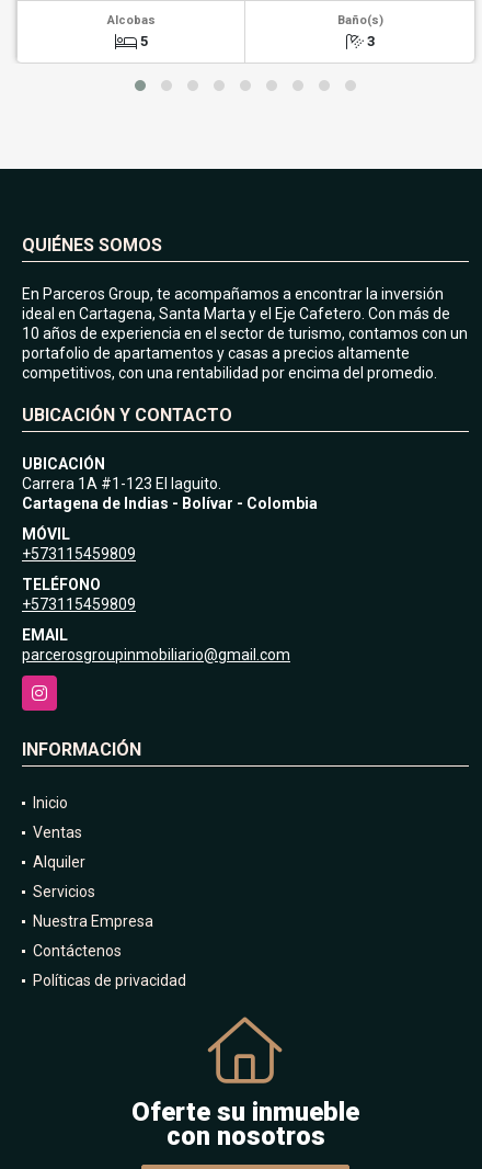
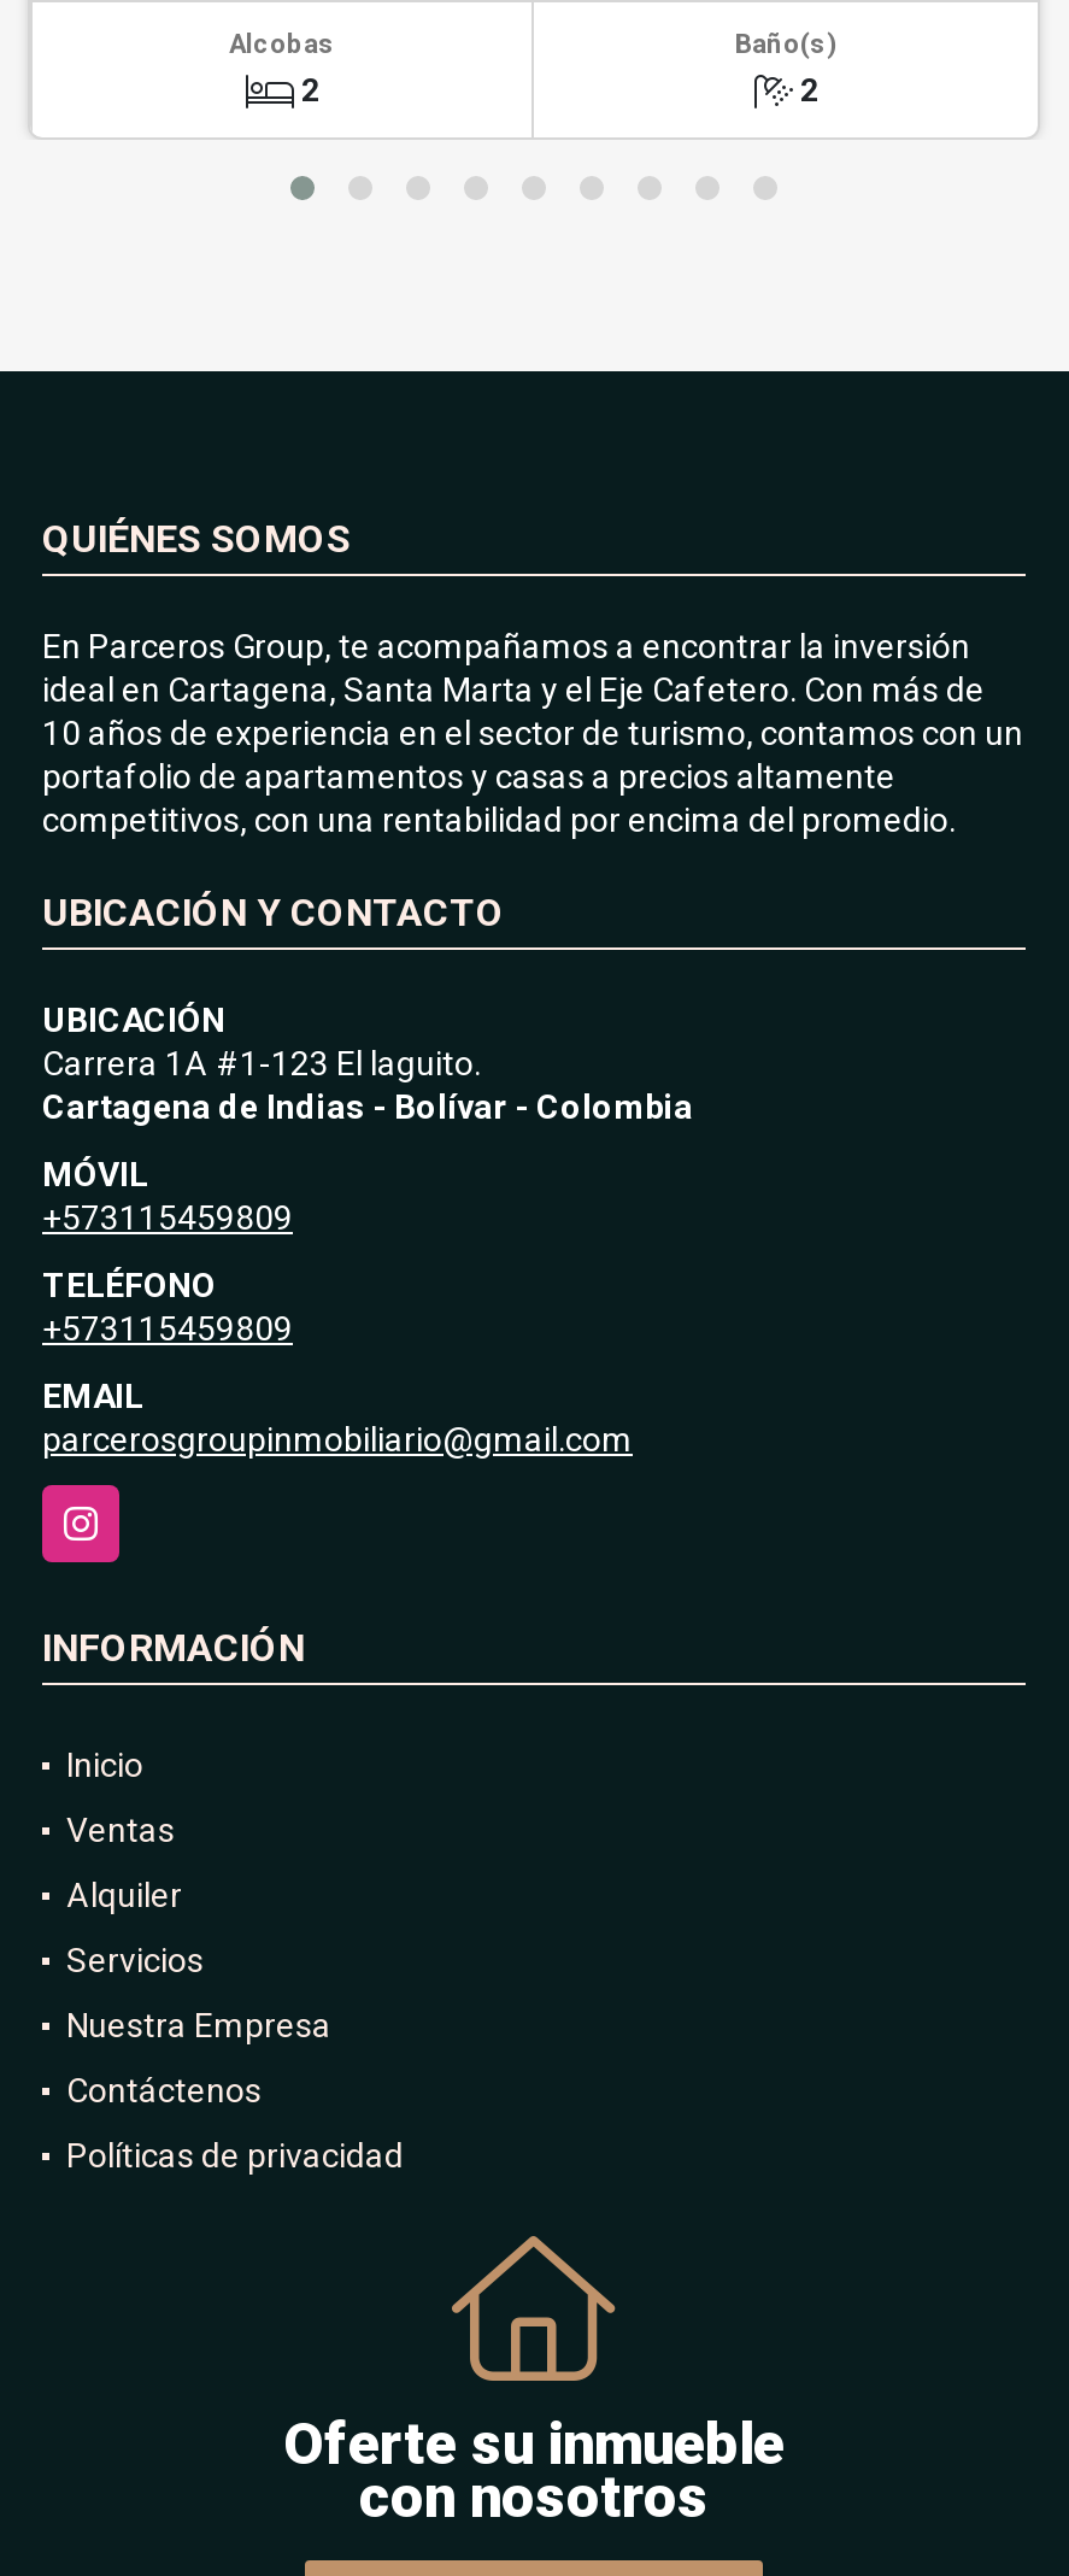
[140,33,147,50] 5 -> [301,74,318,110] 2
[366,33,374,50] 3 -> [800,74,817,110] 2

